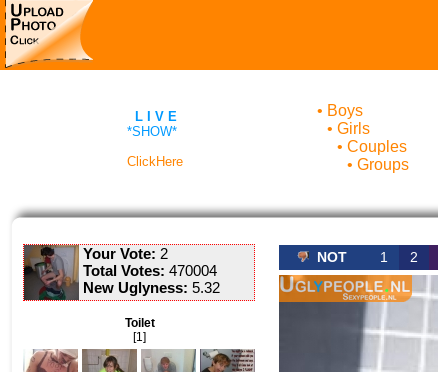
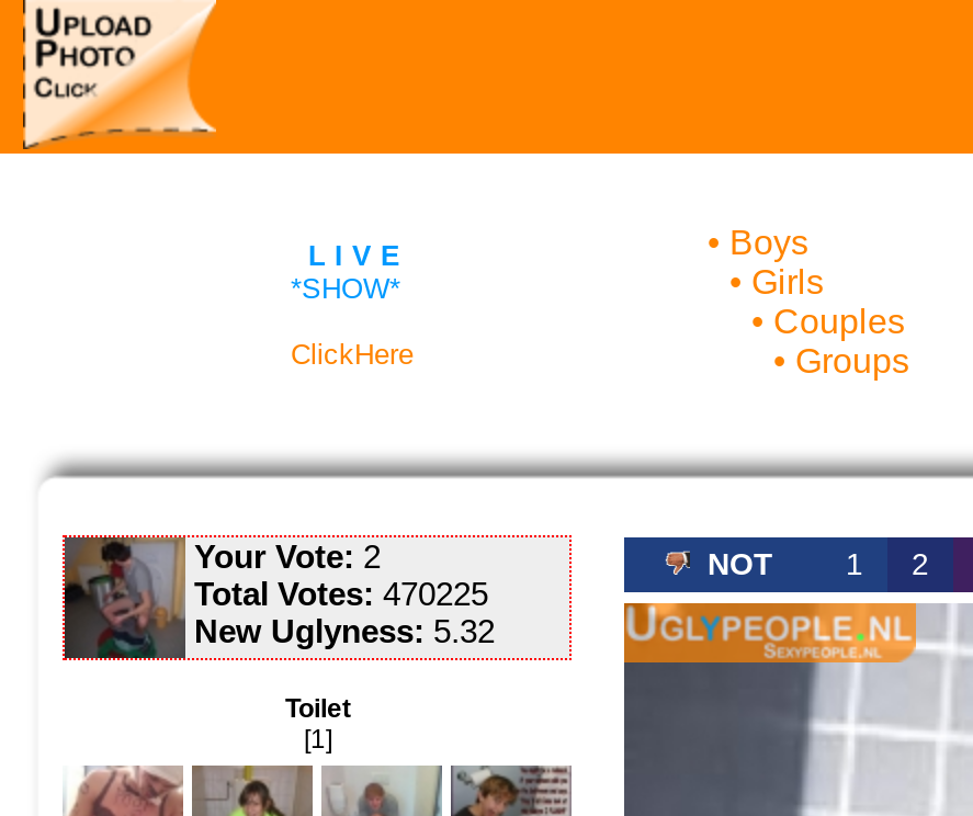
[83,262,217,279] Total Votes: 470004 -> [194,575,488,612] Total Votes: 470225

